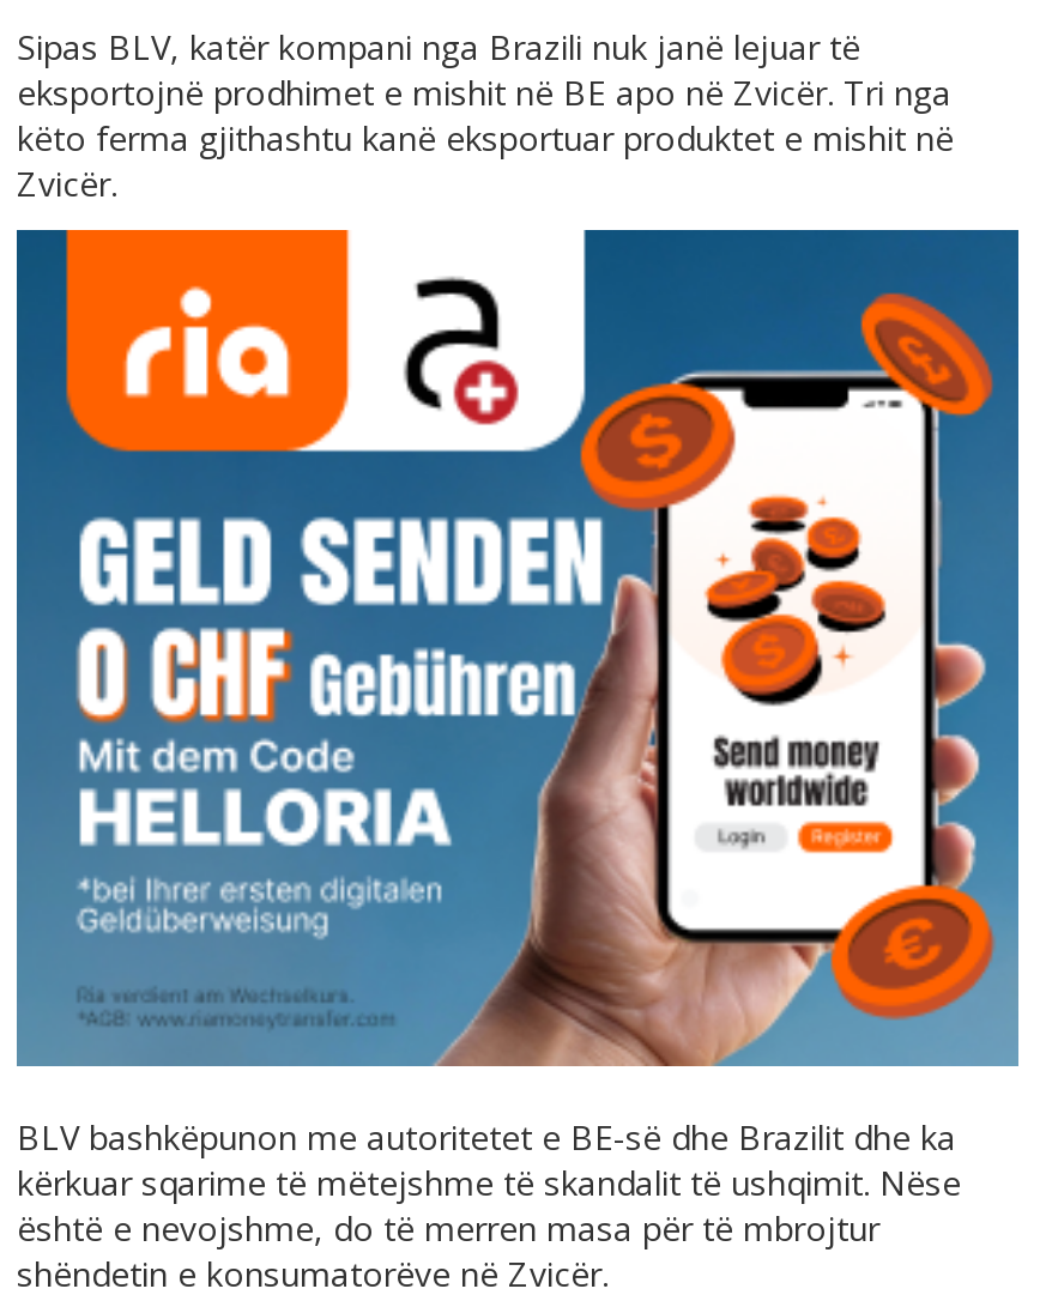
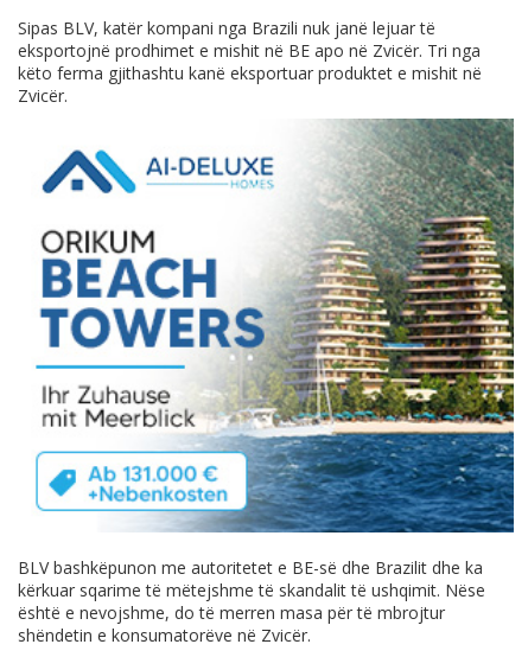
[14,228,1021,1069] [image] -> [18,117,515,534] [image]

